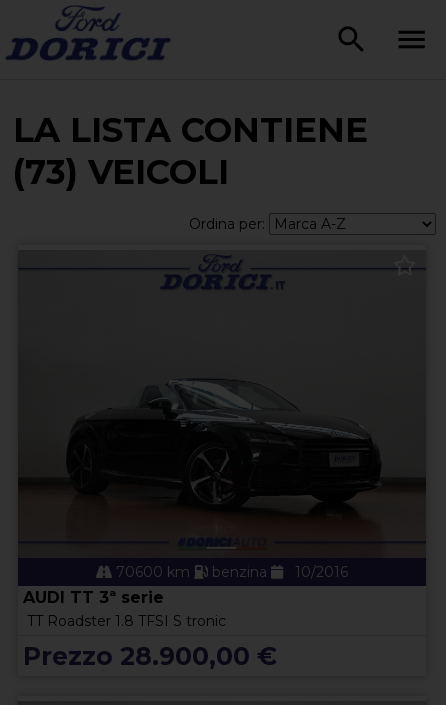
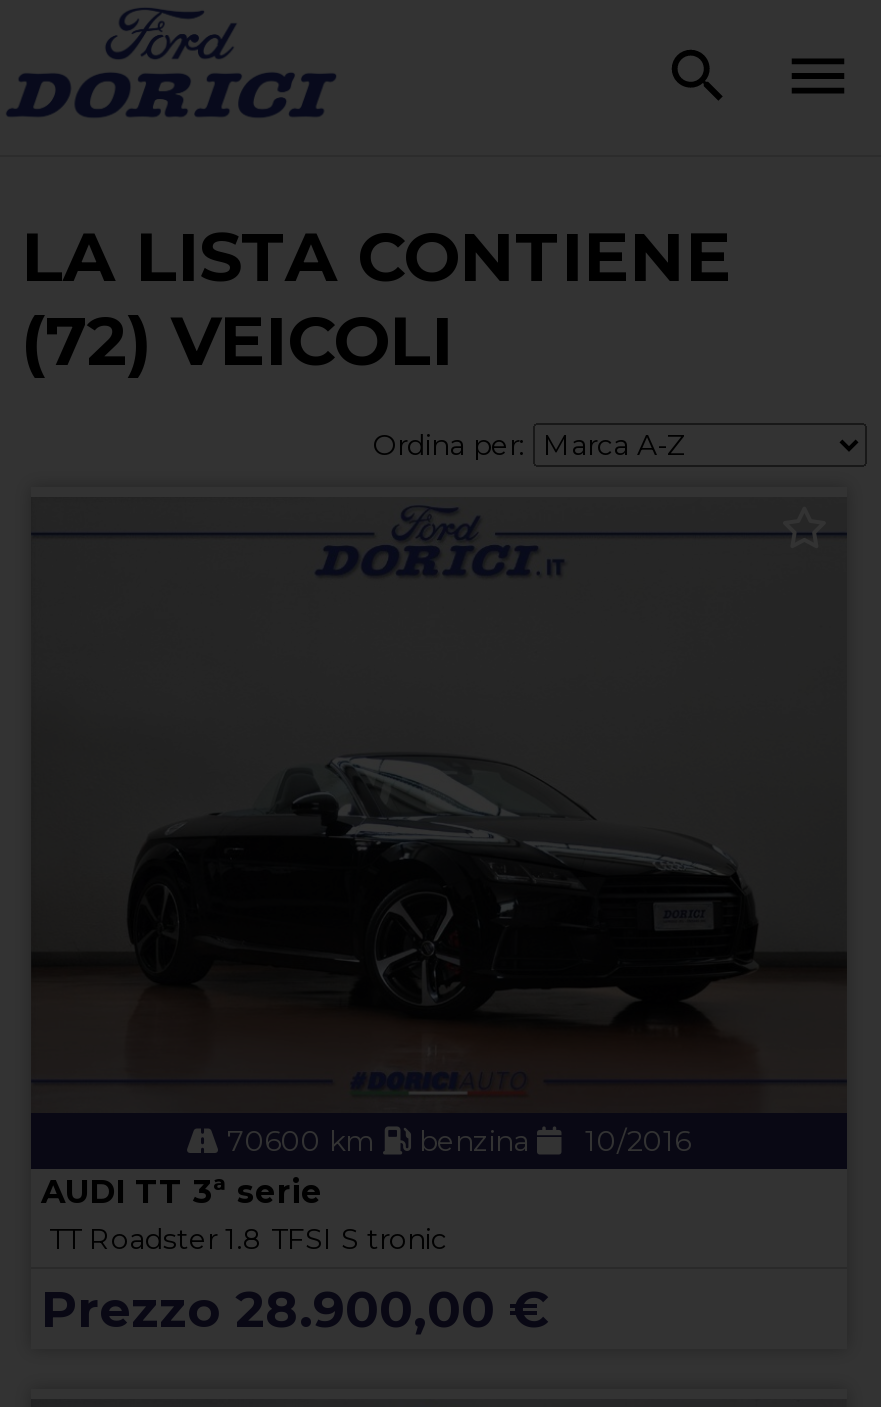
[13,151,229,193] (73) VEICOLI -> [21,299,453,383] (72) VEICOLI

